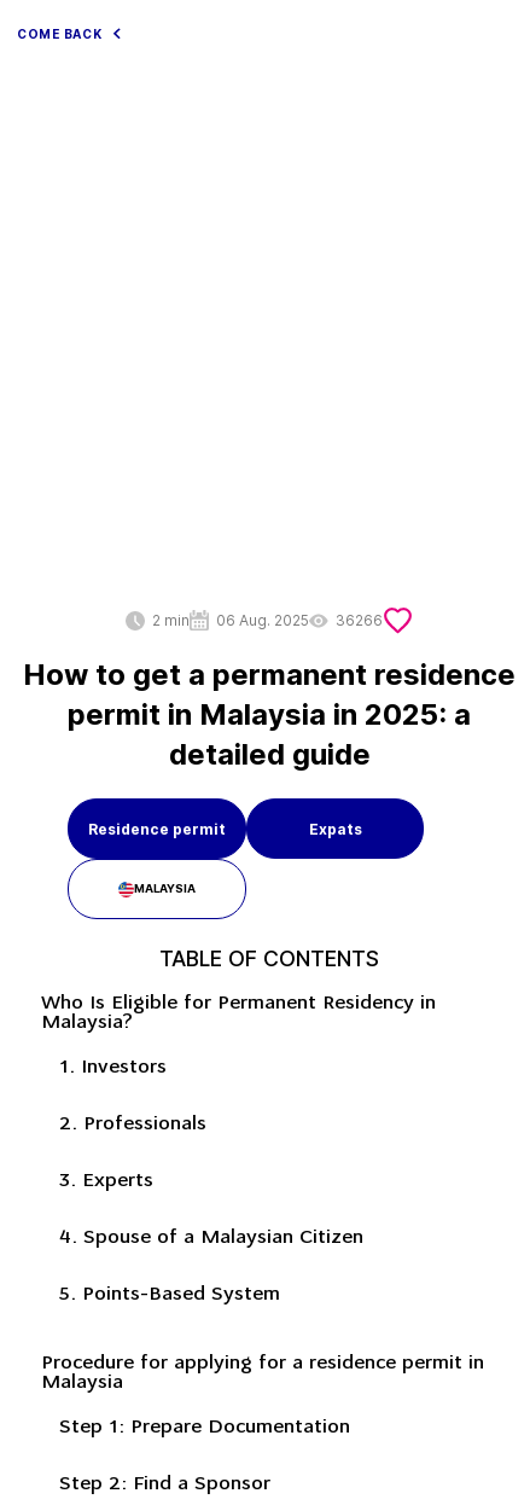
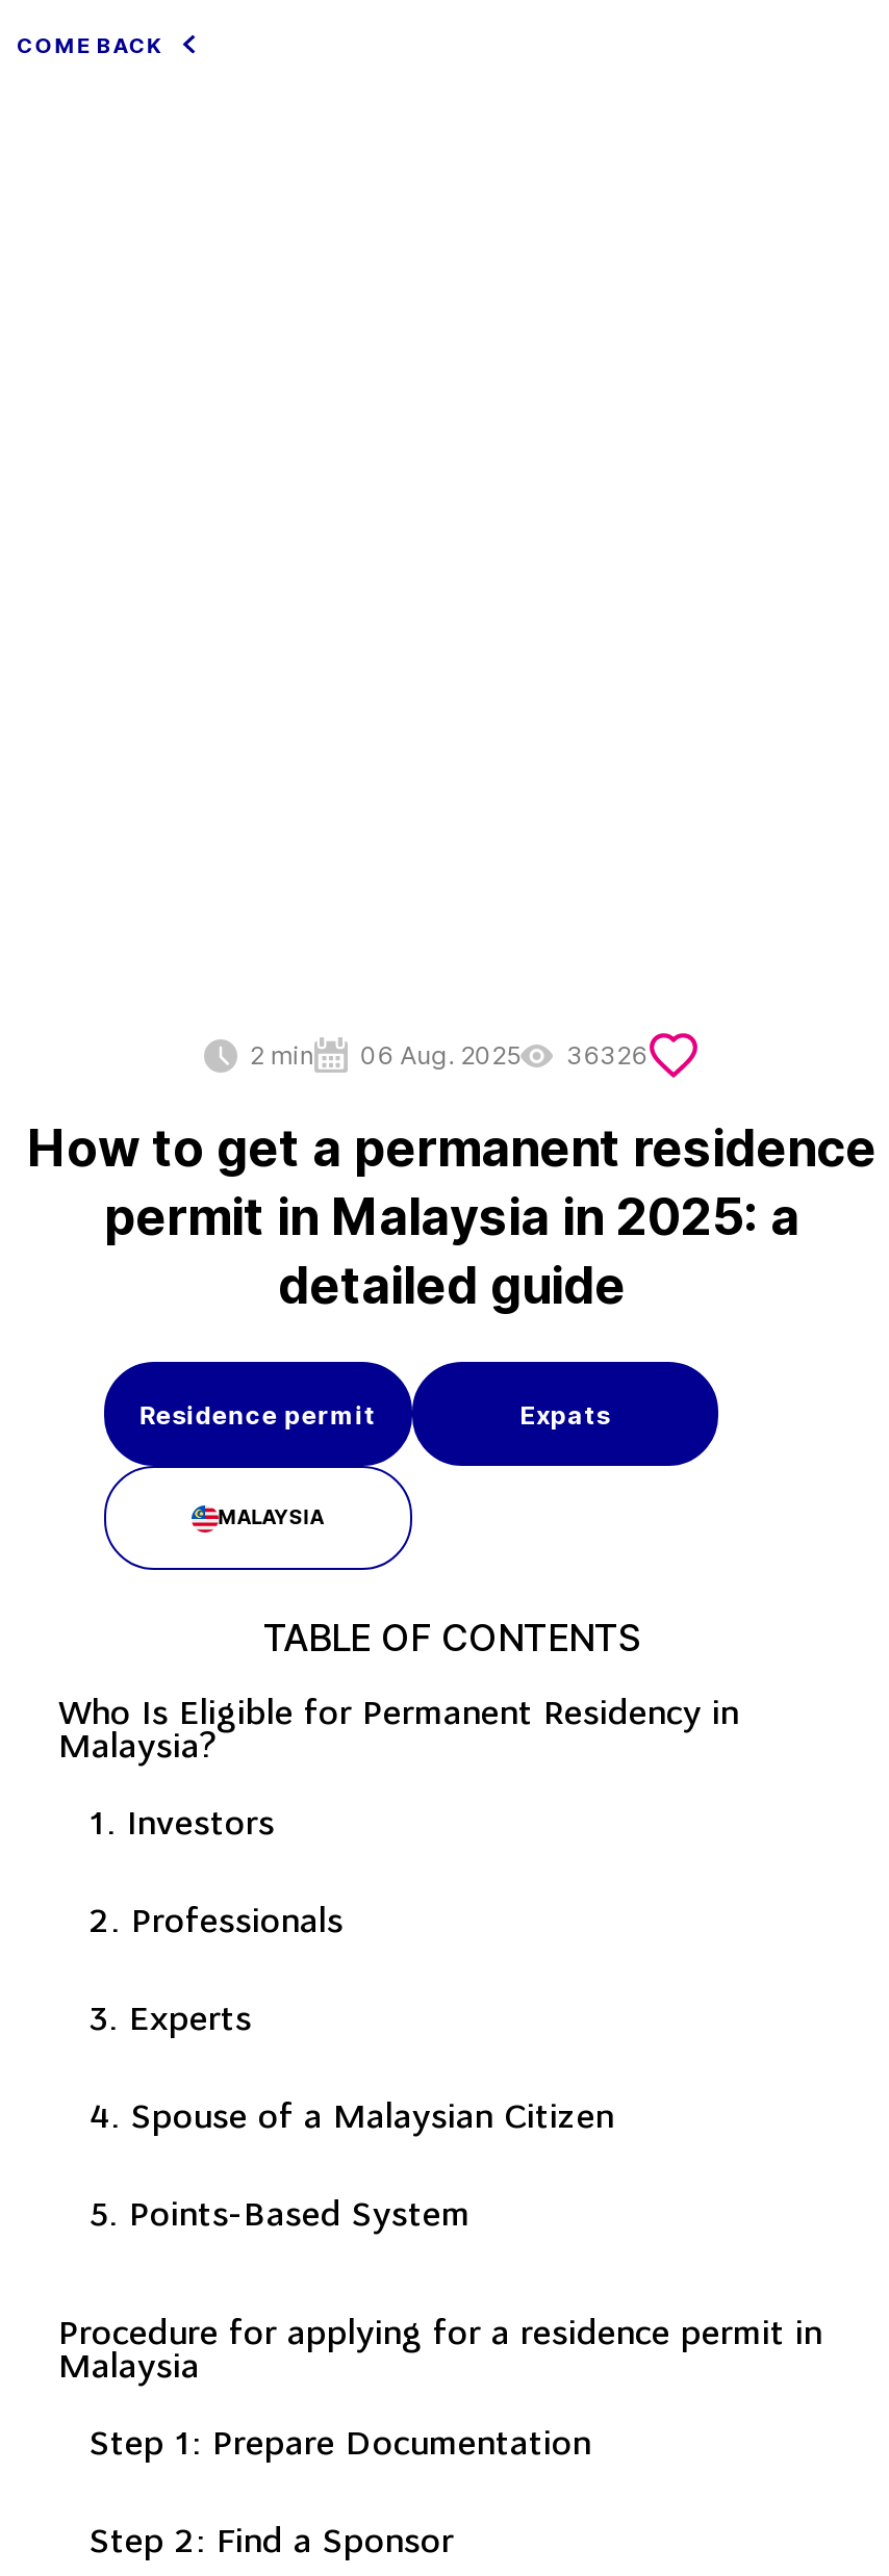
[152,611,383,629] 2 min 06 Aug. 2025 36266 -> [250,1038,648,1070] 2 min 06 Aug. 2025 36326

